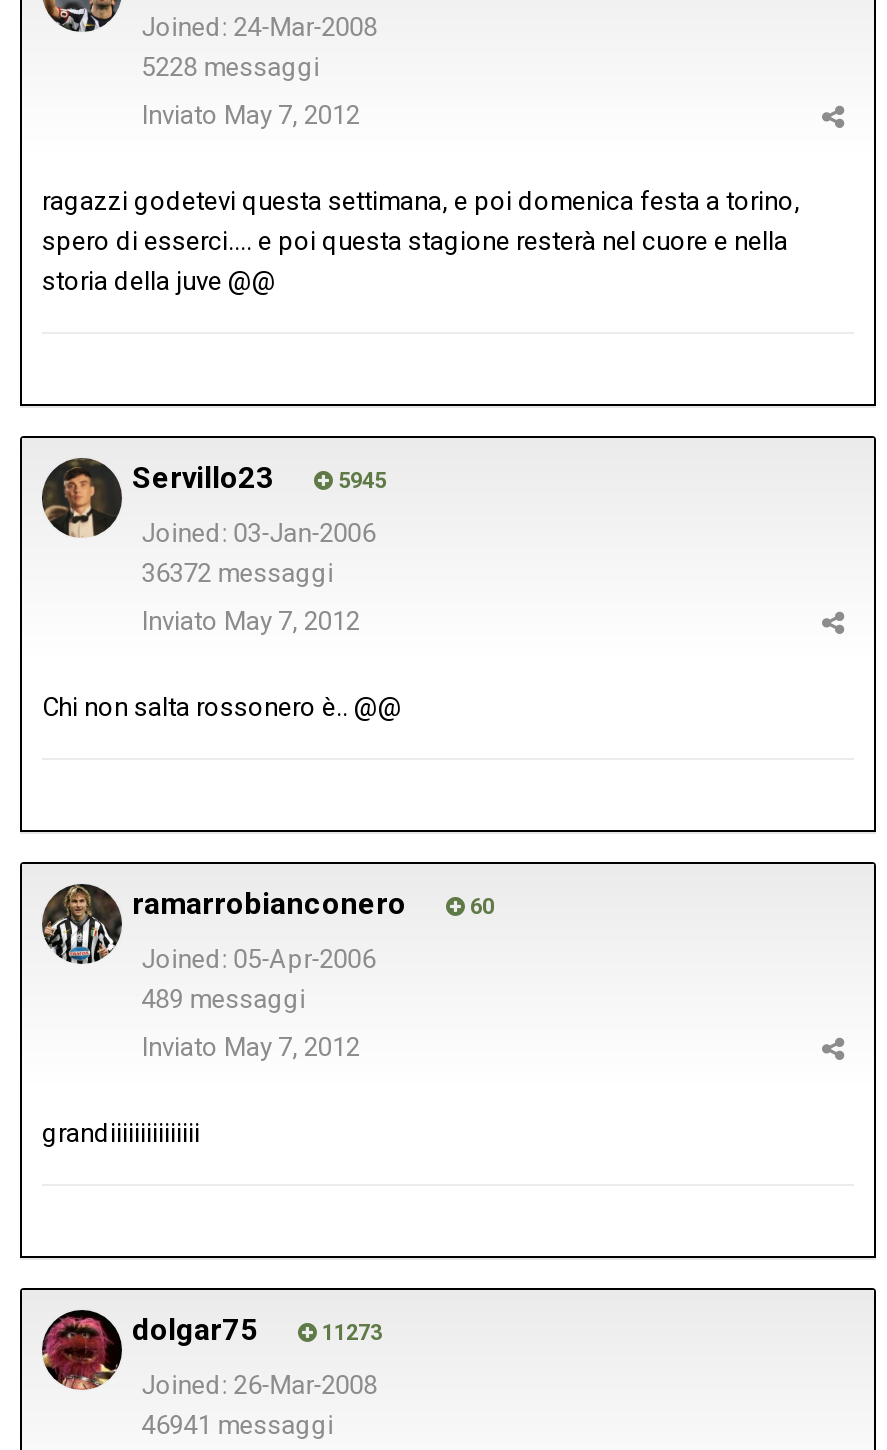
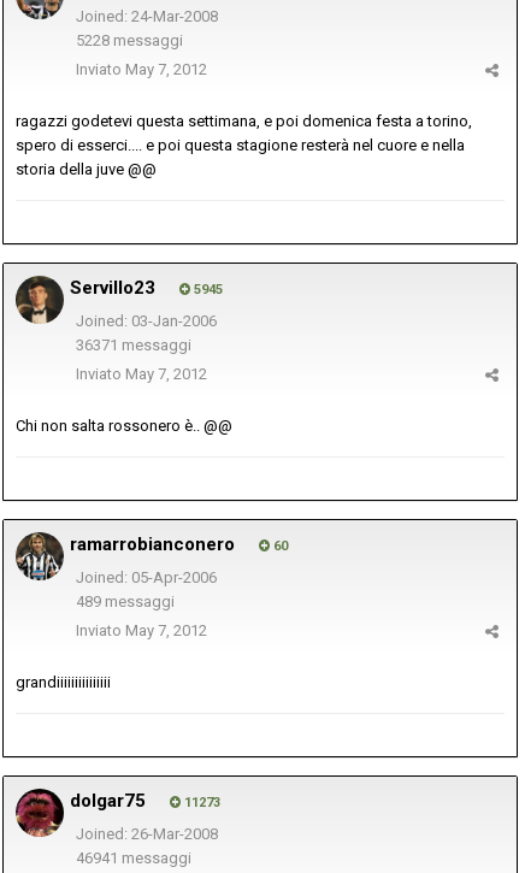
[142,559,334,589] 36372 messaggi -> [76,337,191,355] 36371 messaggi

